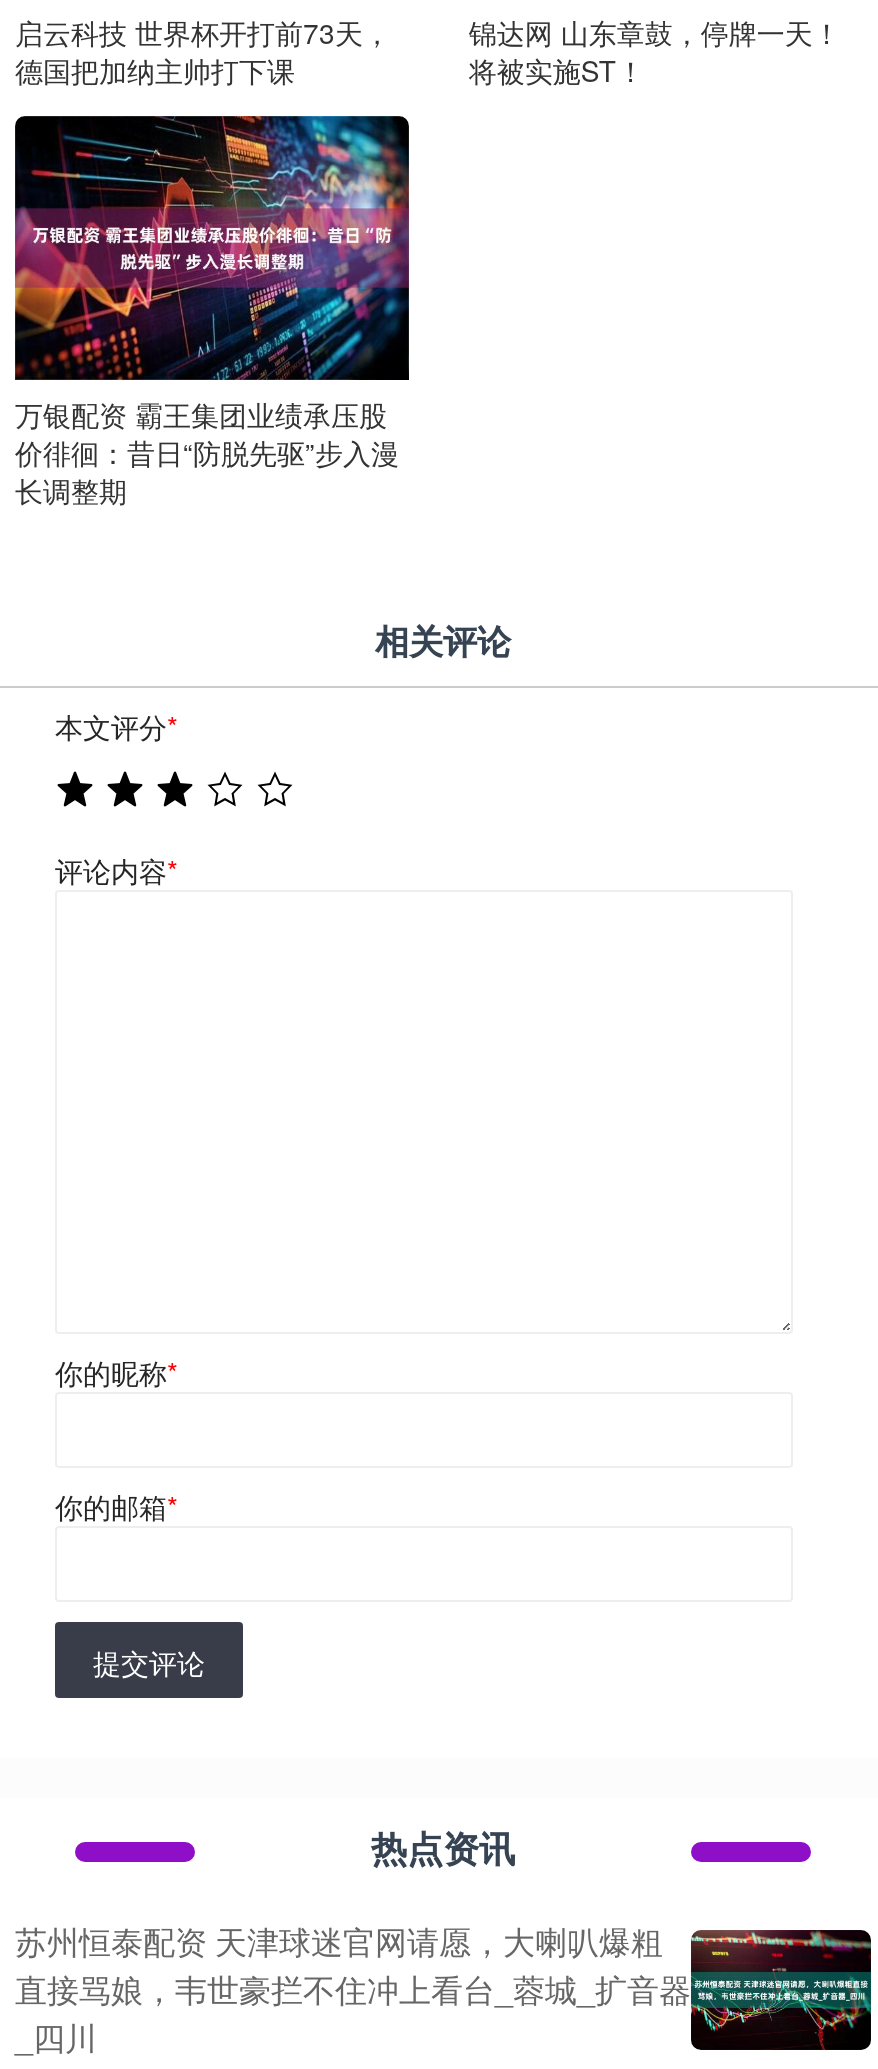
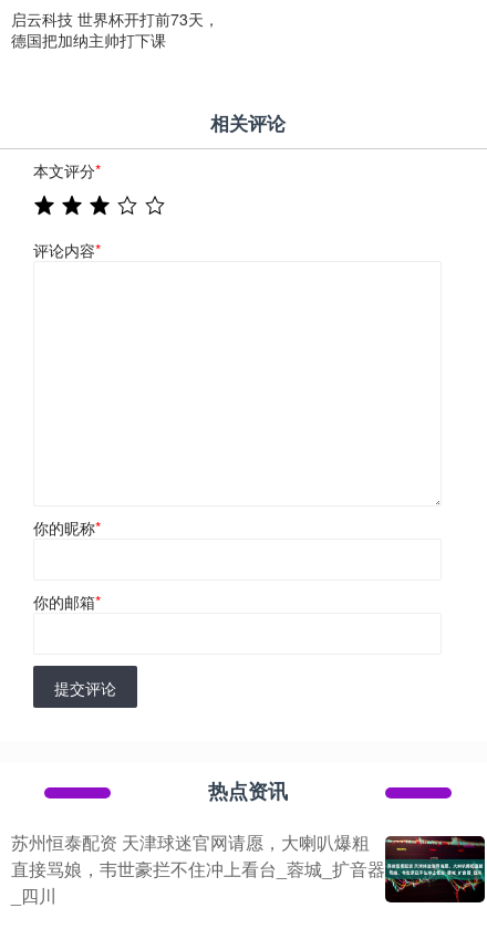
[469,13,841,91] 锦达网 山东章鼓，停牌一天！ | 将被实施ST！ -> none
[13,114,411,510] [image] | 万银配资 霸王集团业绩承压股 | 价徘徊：昔日“防脱先驱”步入漫 | 长调整期 -> none

